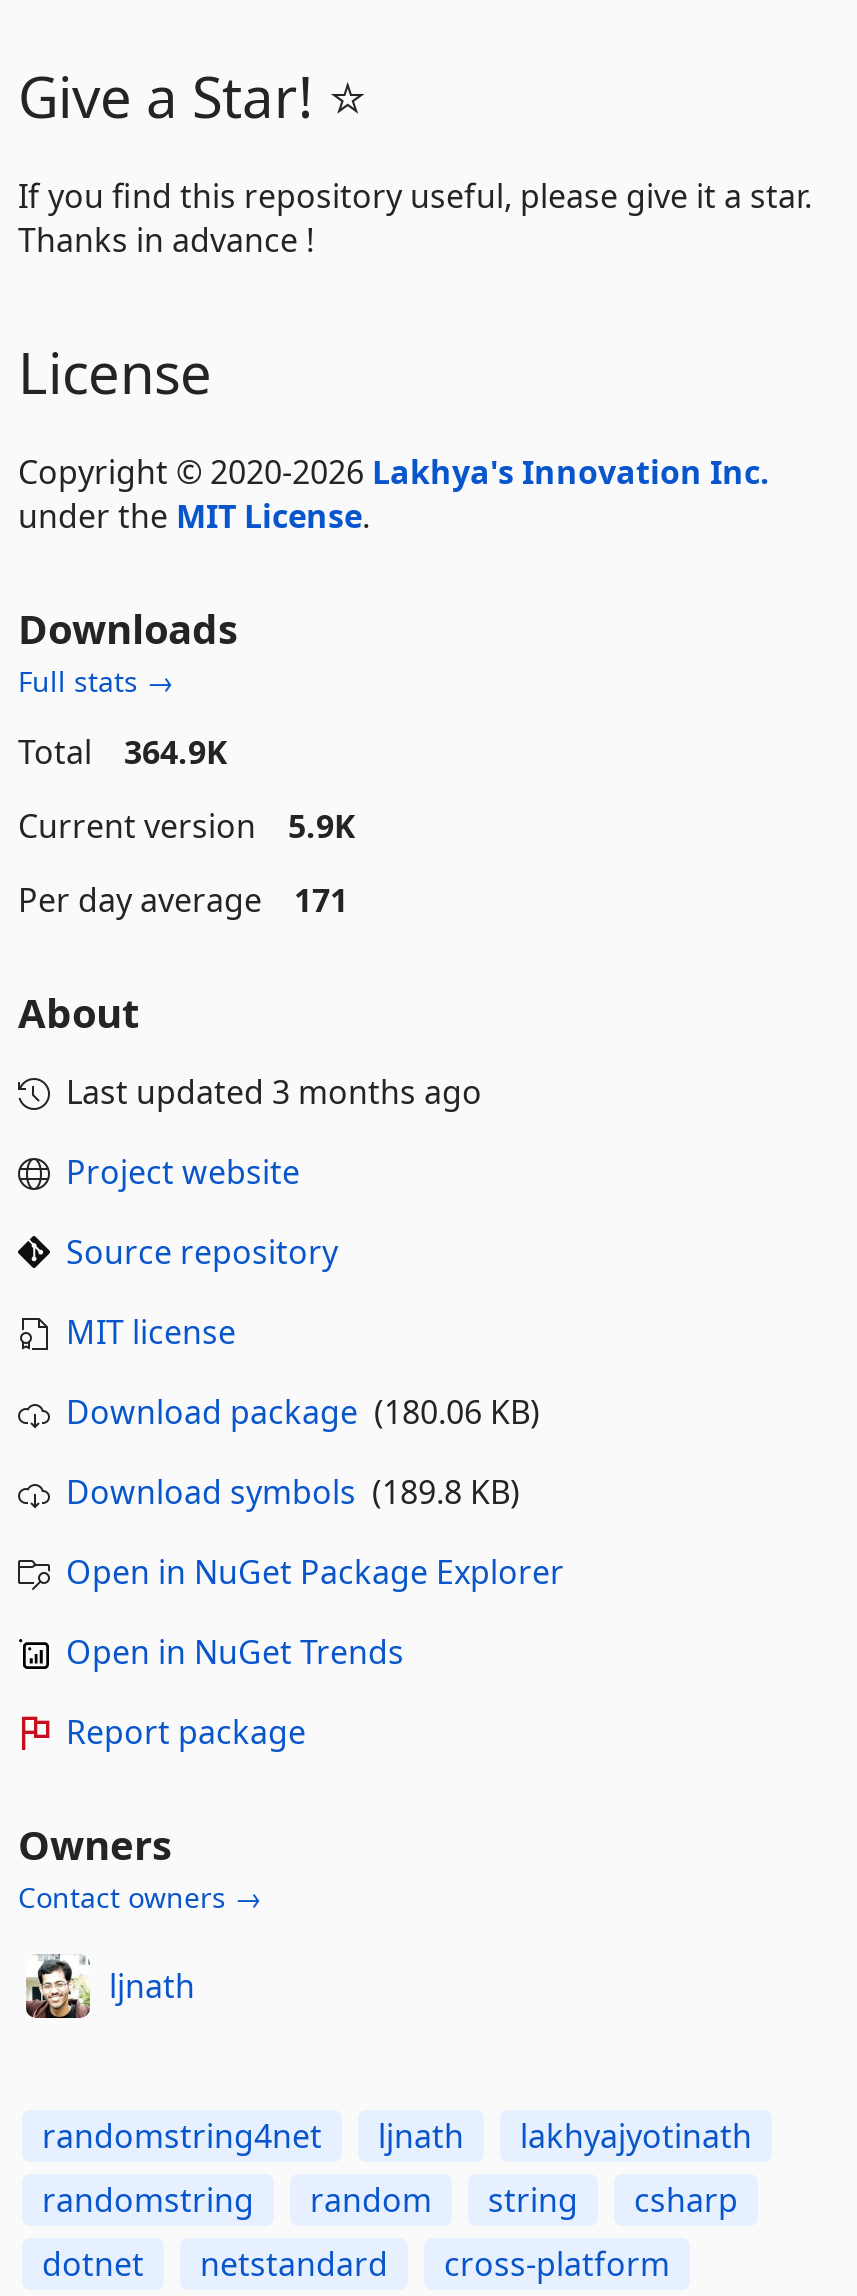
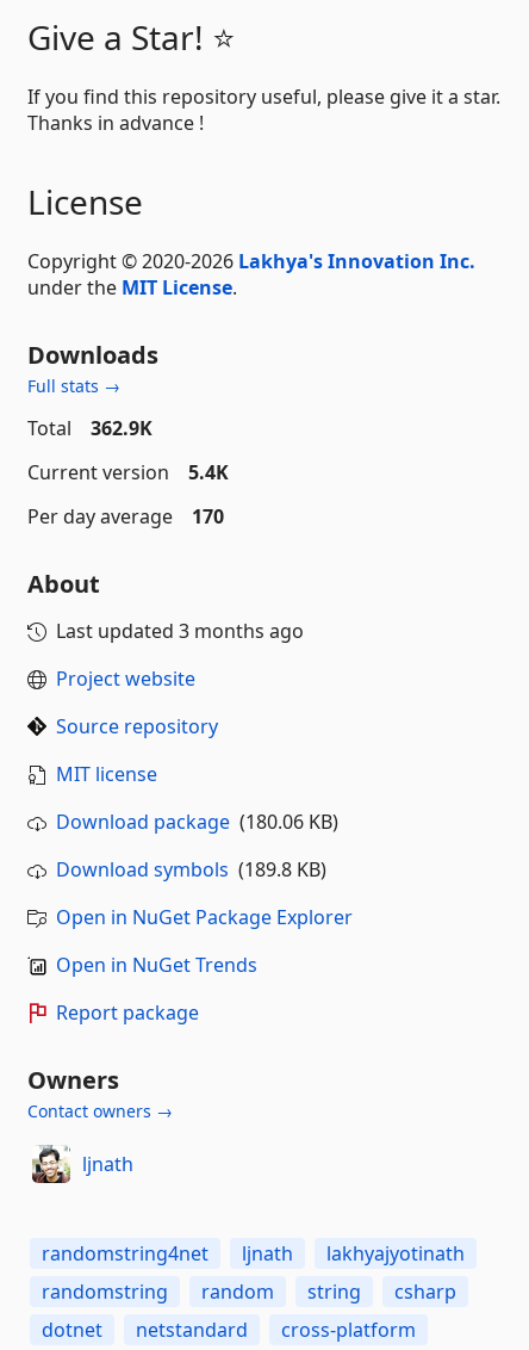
[18,731,228,775] Total 364.9K -> [27,415,153,442] Total 362.9K
[18,805,356,849] Current version 5.9K -> [27,460,229,486] Current version 5.4K
[18,879,348,923] Per day average 171 -> [27,504,224,530] Per day average 170

